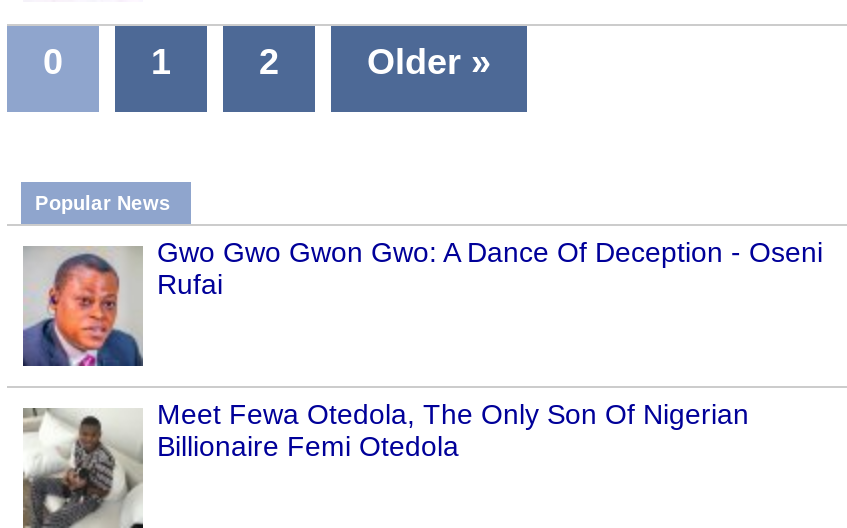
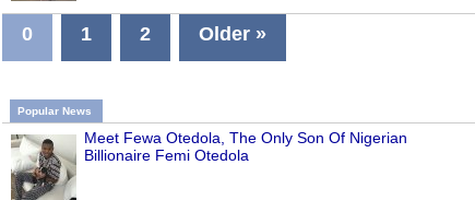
[21,235,823,386] [image] | Gwo Gwo Gwon Gwo: A Dance Of Deception - Oseni | Rufai -> none

